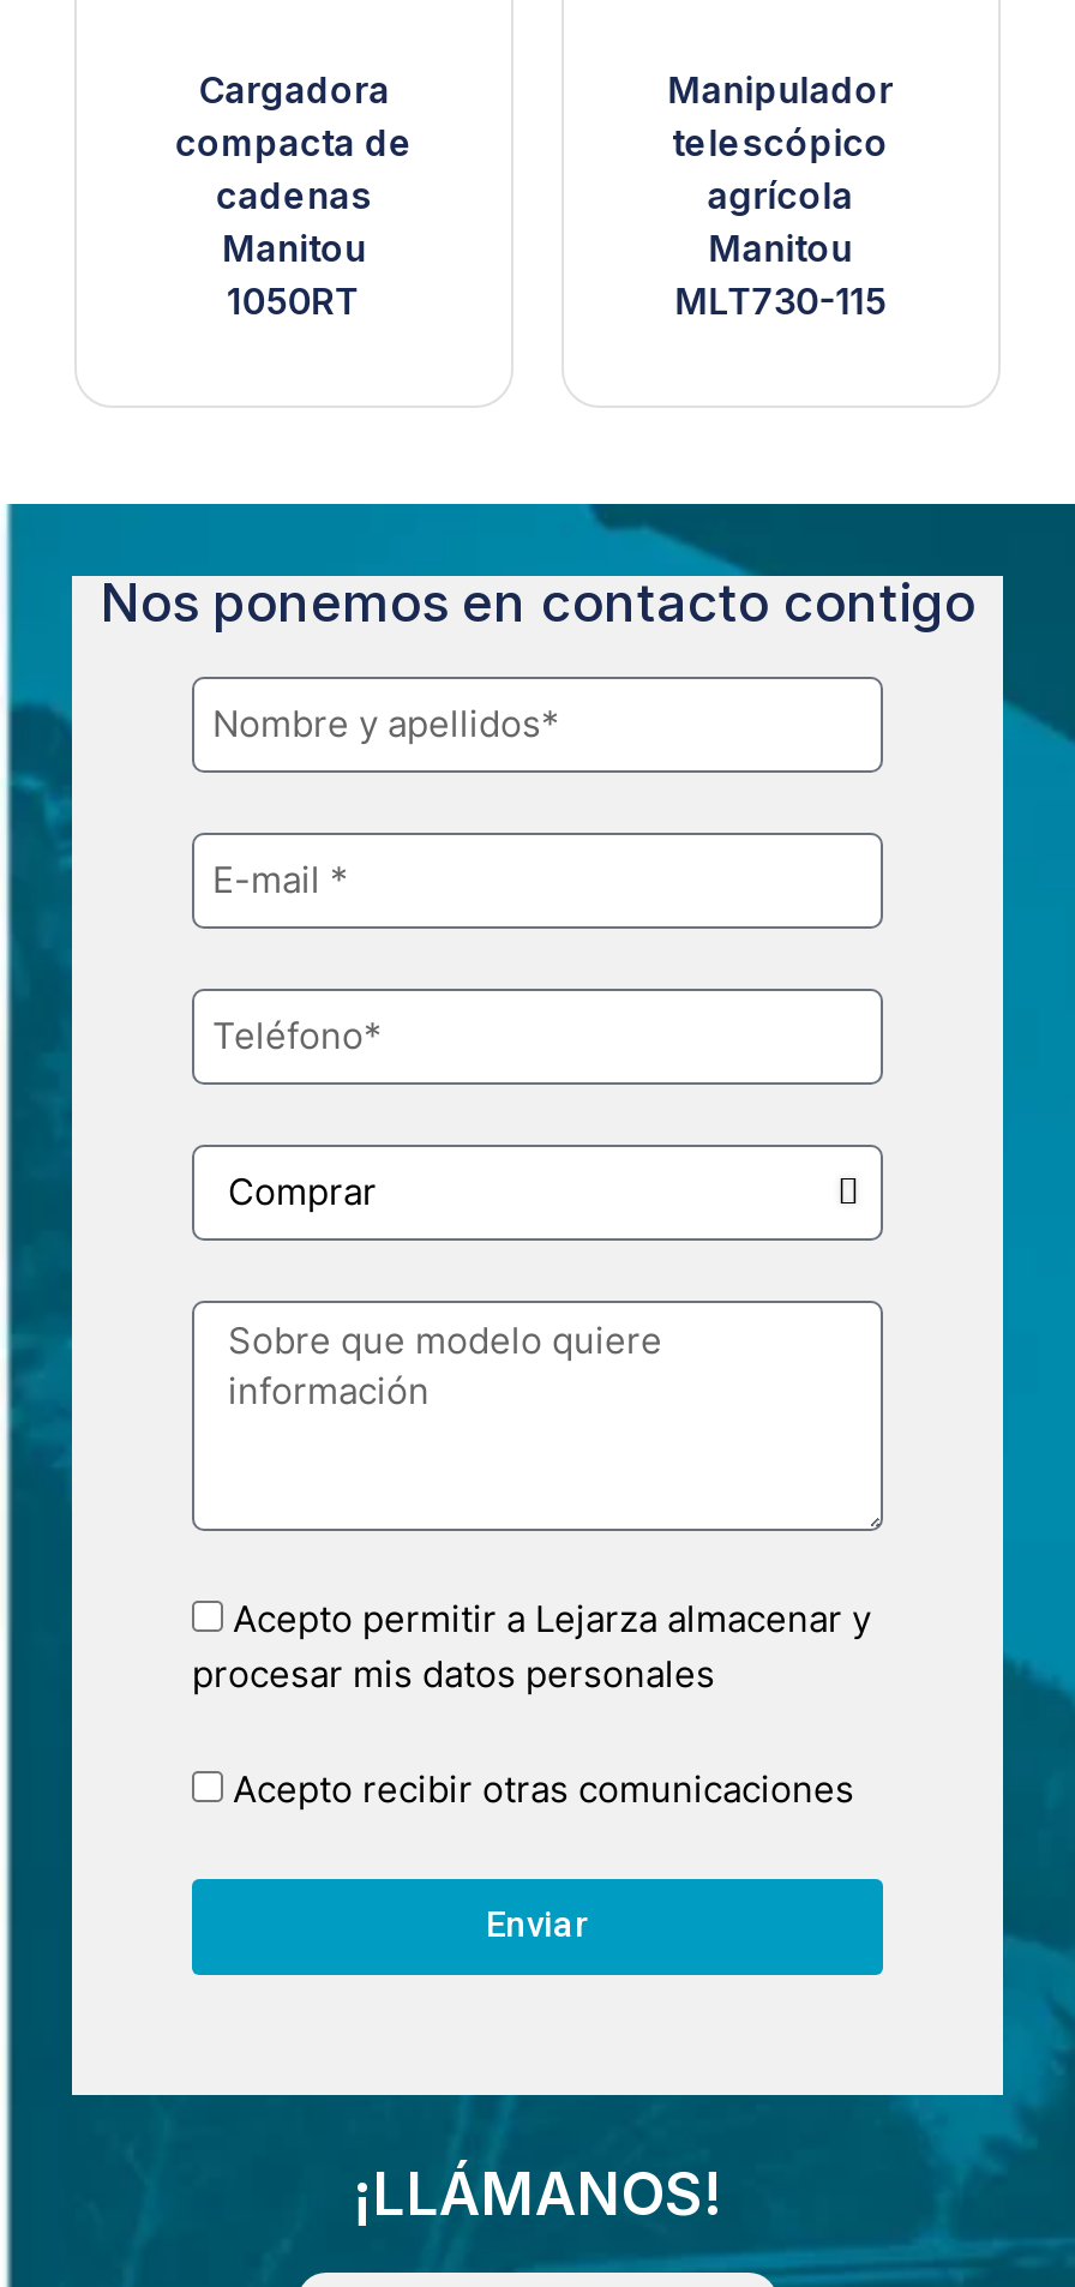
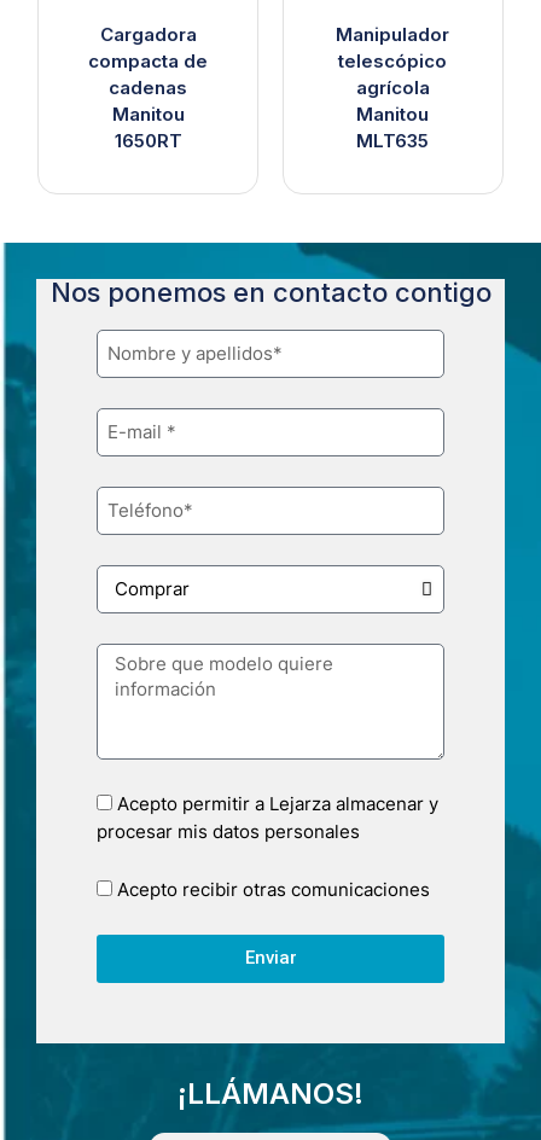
[227,278,362,323] 1050RT -> [114,129,182,152] 1650RT
[675,278,886,323] MLT730-115 -> [357,129,429,152] MLT635

